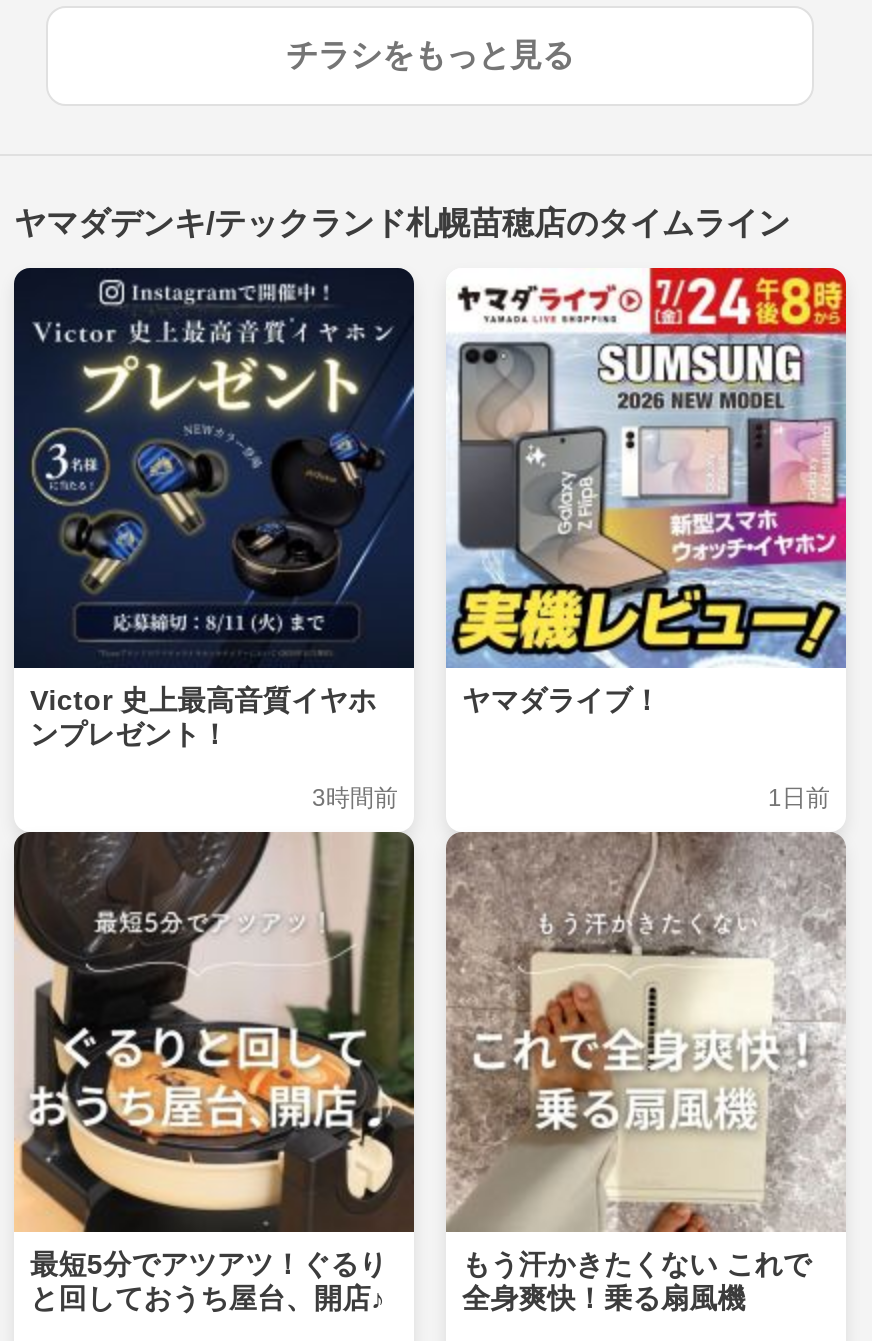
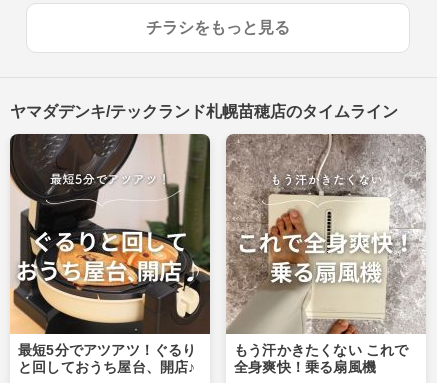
[12,265,416,813] [image] | Victor 史上最高音質イヤホ | ンプレゼント！ | 3時間前 -> none
[446,265,848,813] [image] | ヤマダライブ！ | 1日前 -> none

